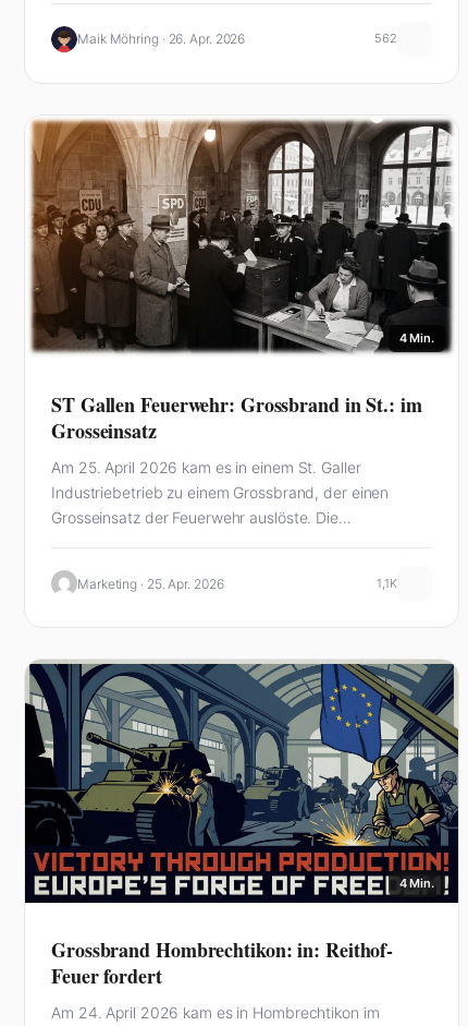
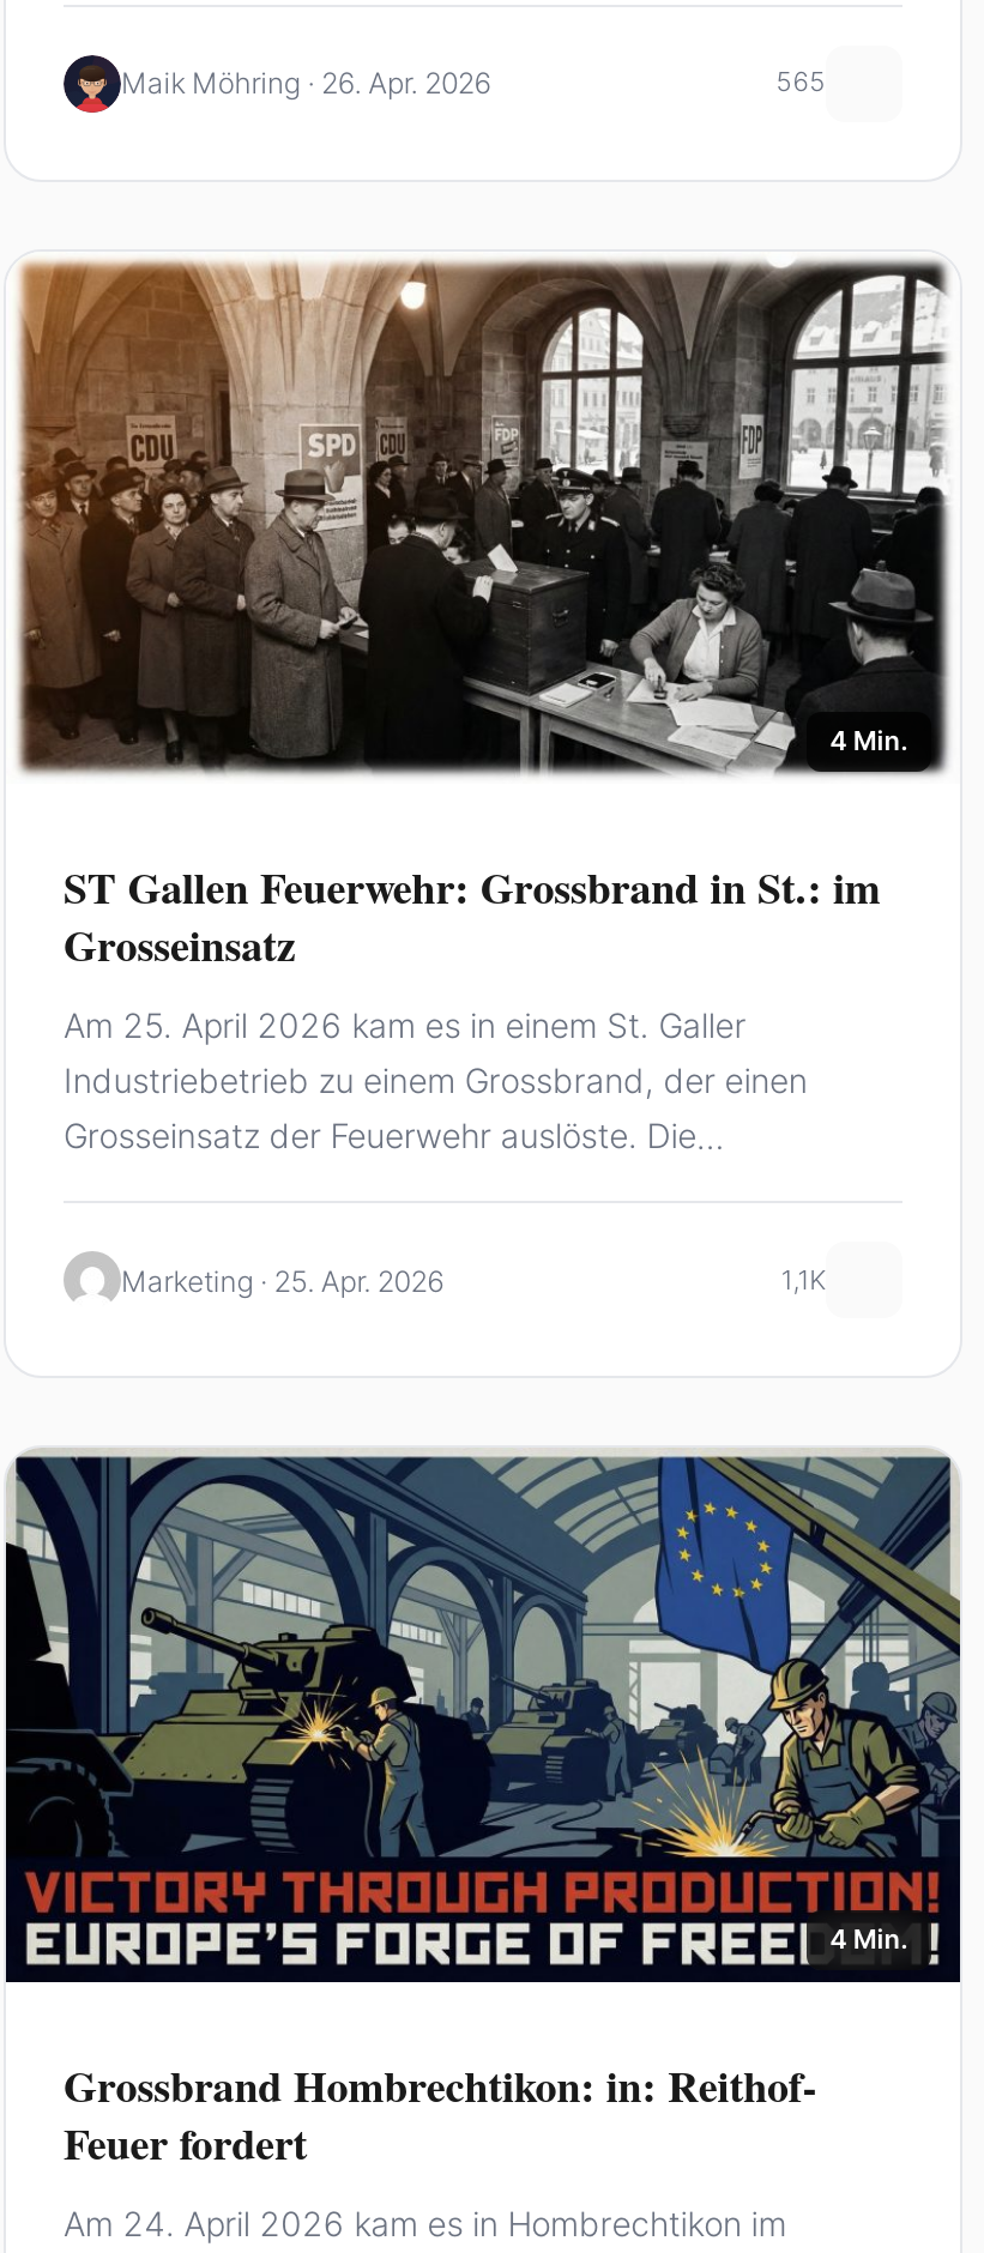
[375,31,397,46] 562 -> [776,66,826,99] 565

